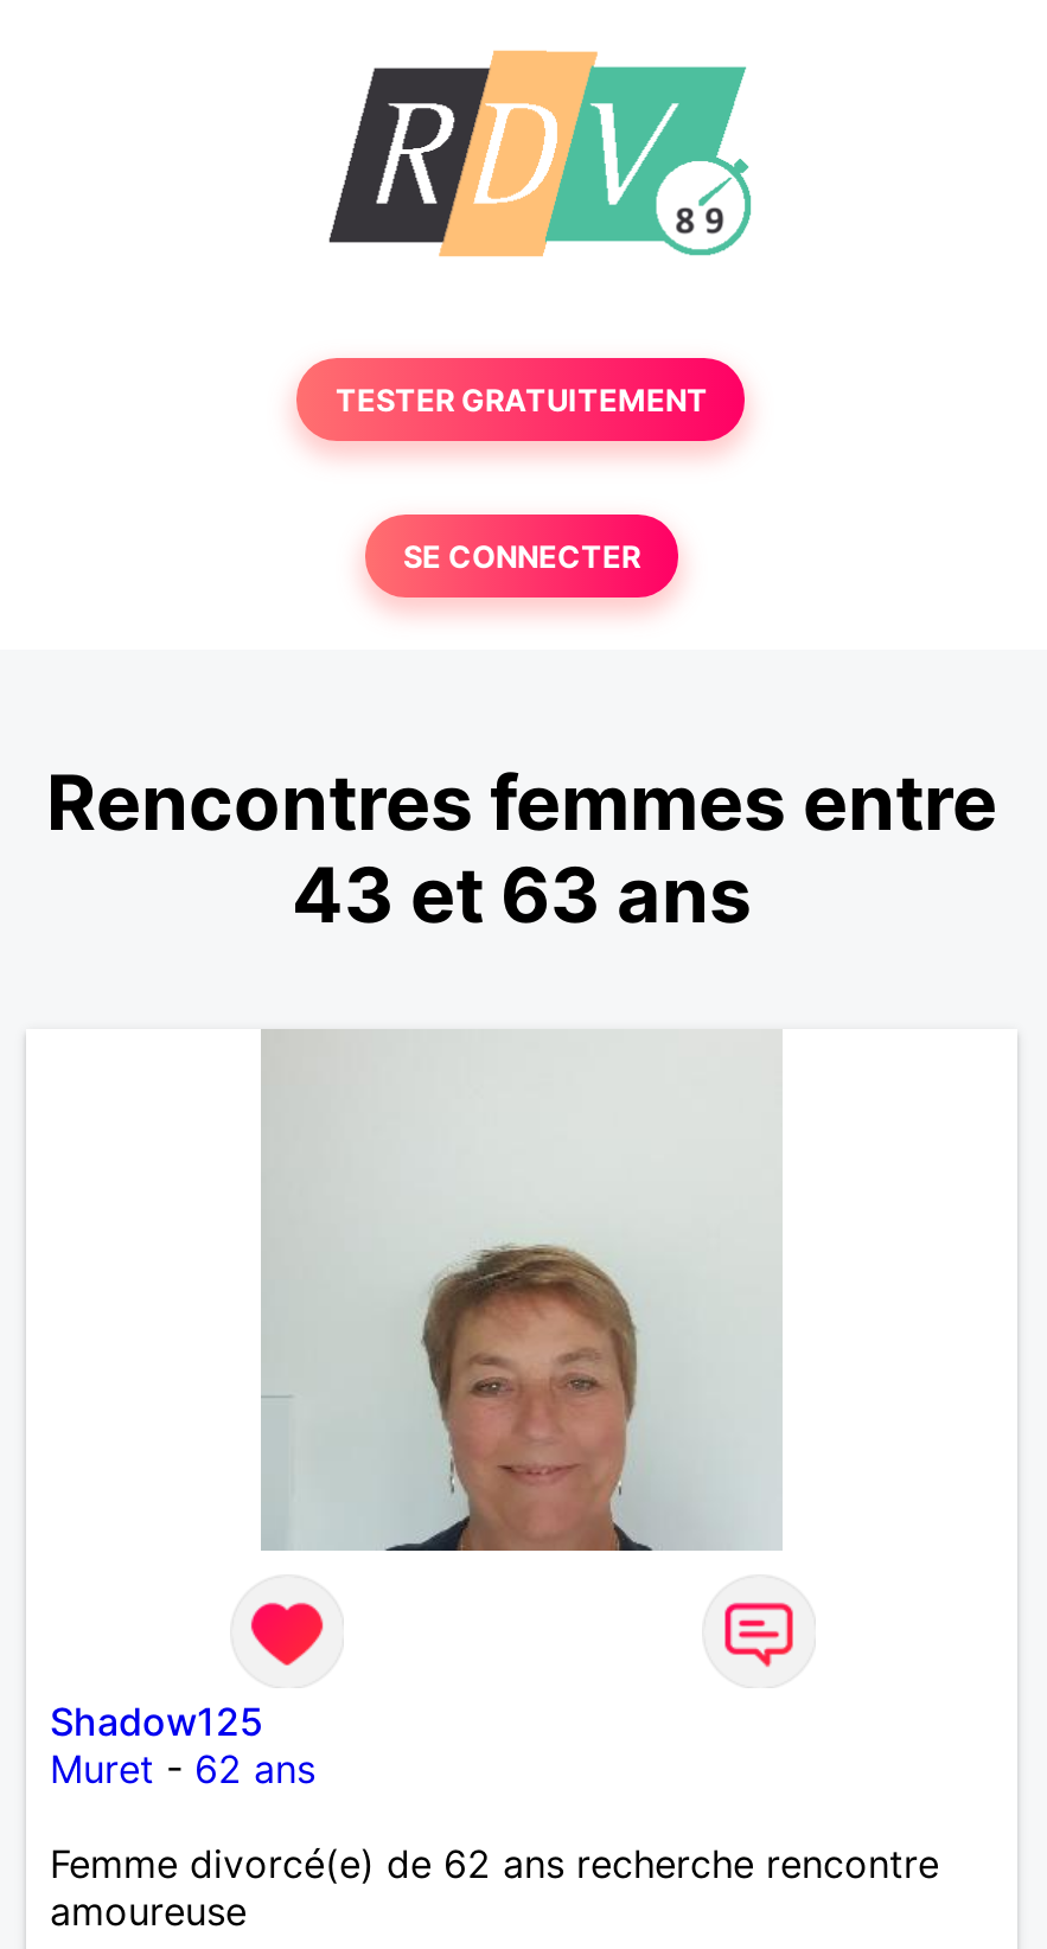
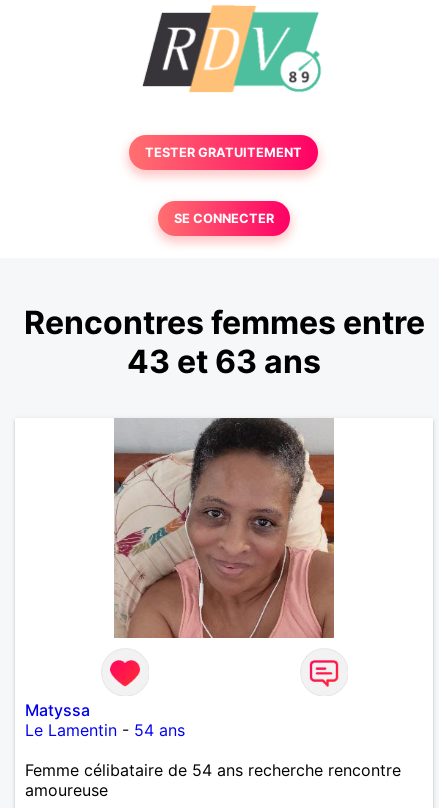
[261,1029,783,1553] [image] -> [113,417,335,639] [image]
[50,1697,315,1792] Shadow125 | Muret - 62 ans -> [25,700,185,740] Matyssa | Le Lamentin - 54 ans
[50,1840,939,1887] Femme divorcé(e) de 62 ans recherche rencontre -> [25,760,401,780] Femme célibataire de 54 ans recherche rencontre

